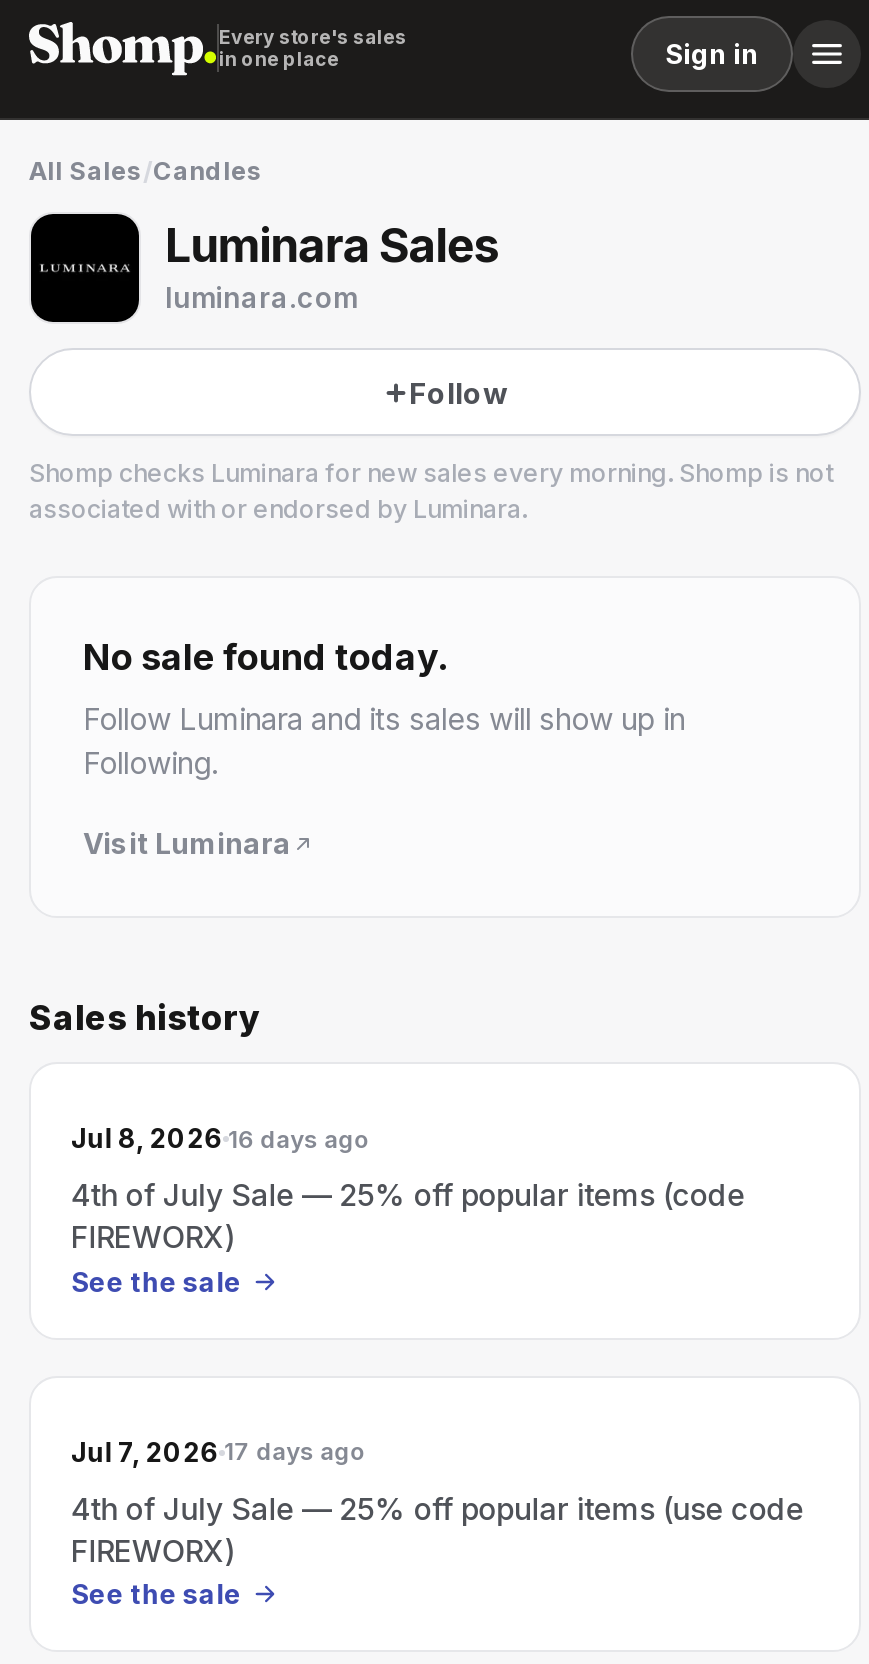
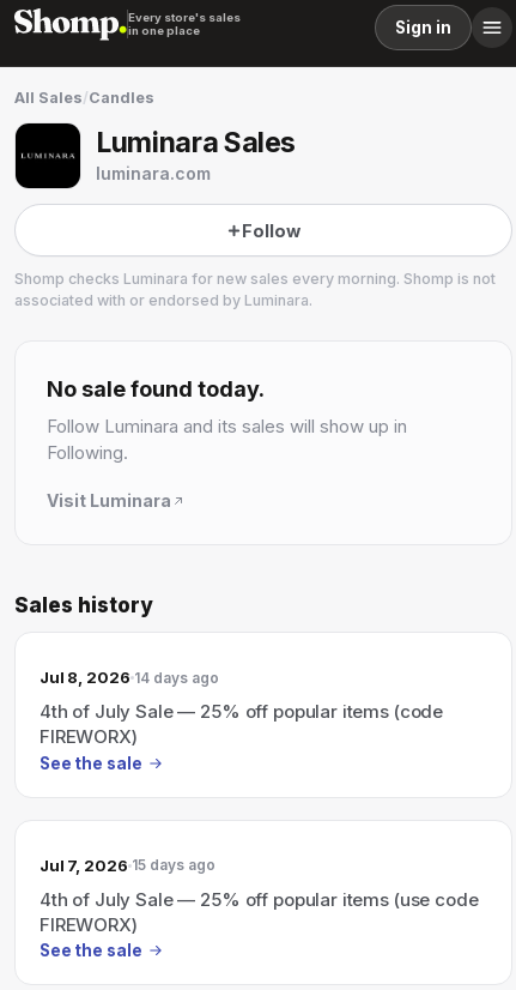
[71,1122,370,1154] Jul 8, 2026 16 days ago -> [40,668,219,687] Jul 8, 2026 14 days ago
[71,1435,366,1467] Jul 7, 2026 17 days ago -> [40,855,215,874] Jul 7, 2026 15 days ago

